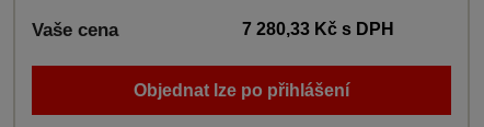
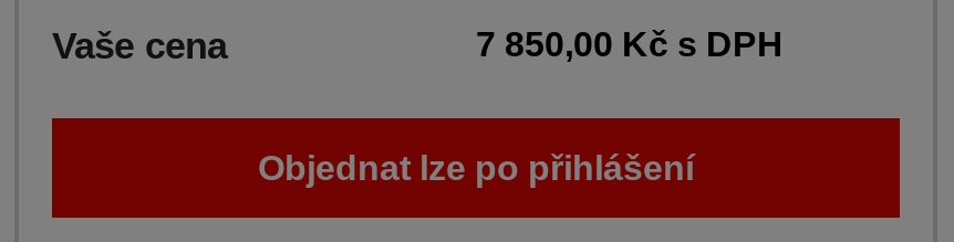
[241,20,394,38] 7 280,33 Kč s DPH -> [476,25,784,63] 7 850,00 Kč s DPH

